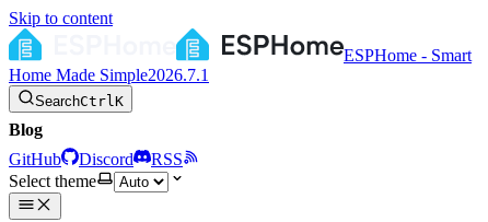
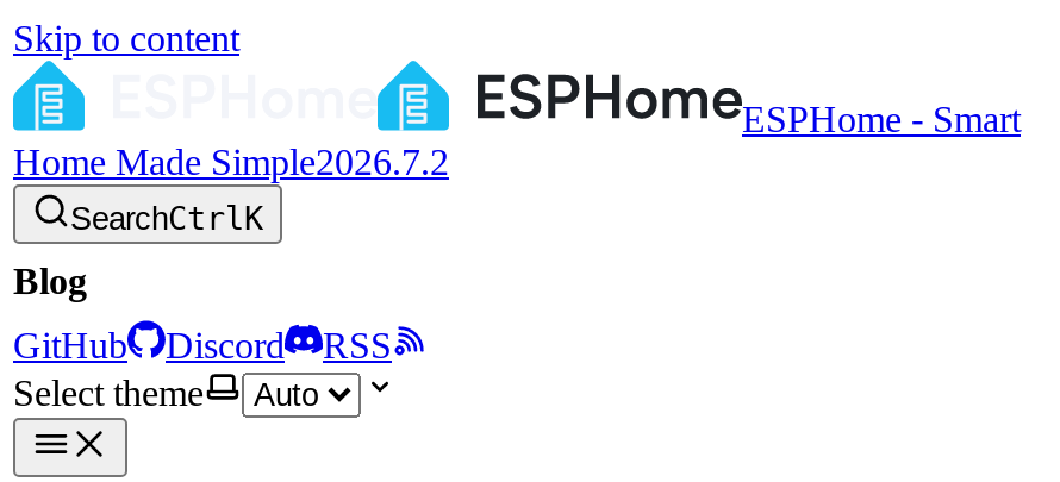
[9,66,209,84] Home Made Simple2026.7.1 -> [13,142,449,182] Home Made Simple2026.7.2

